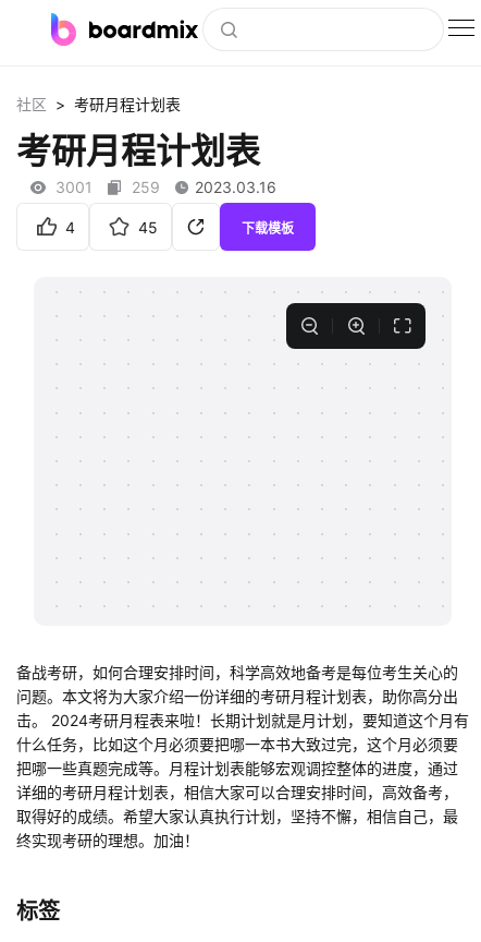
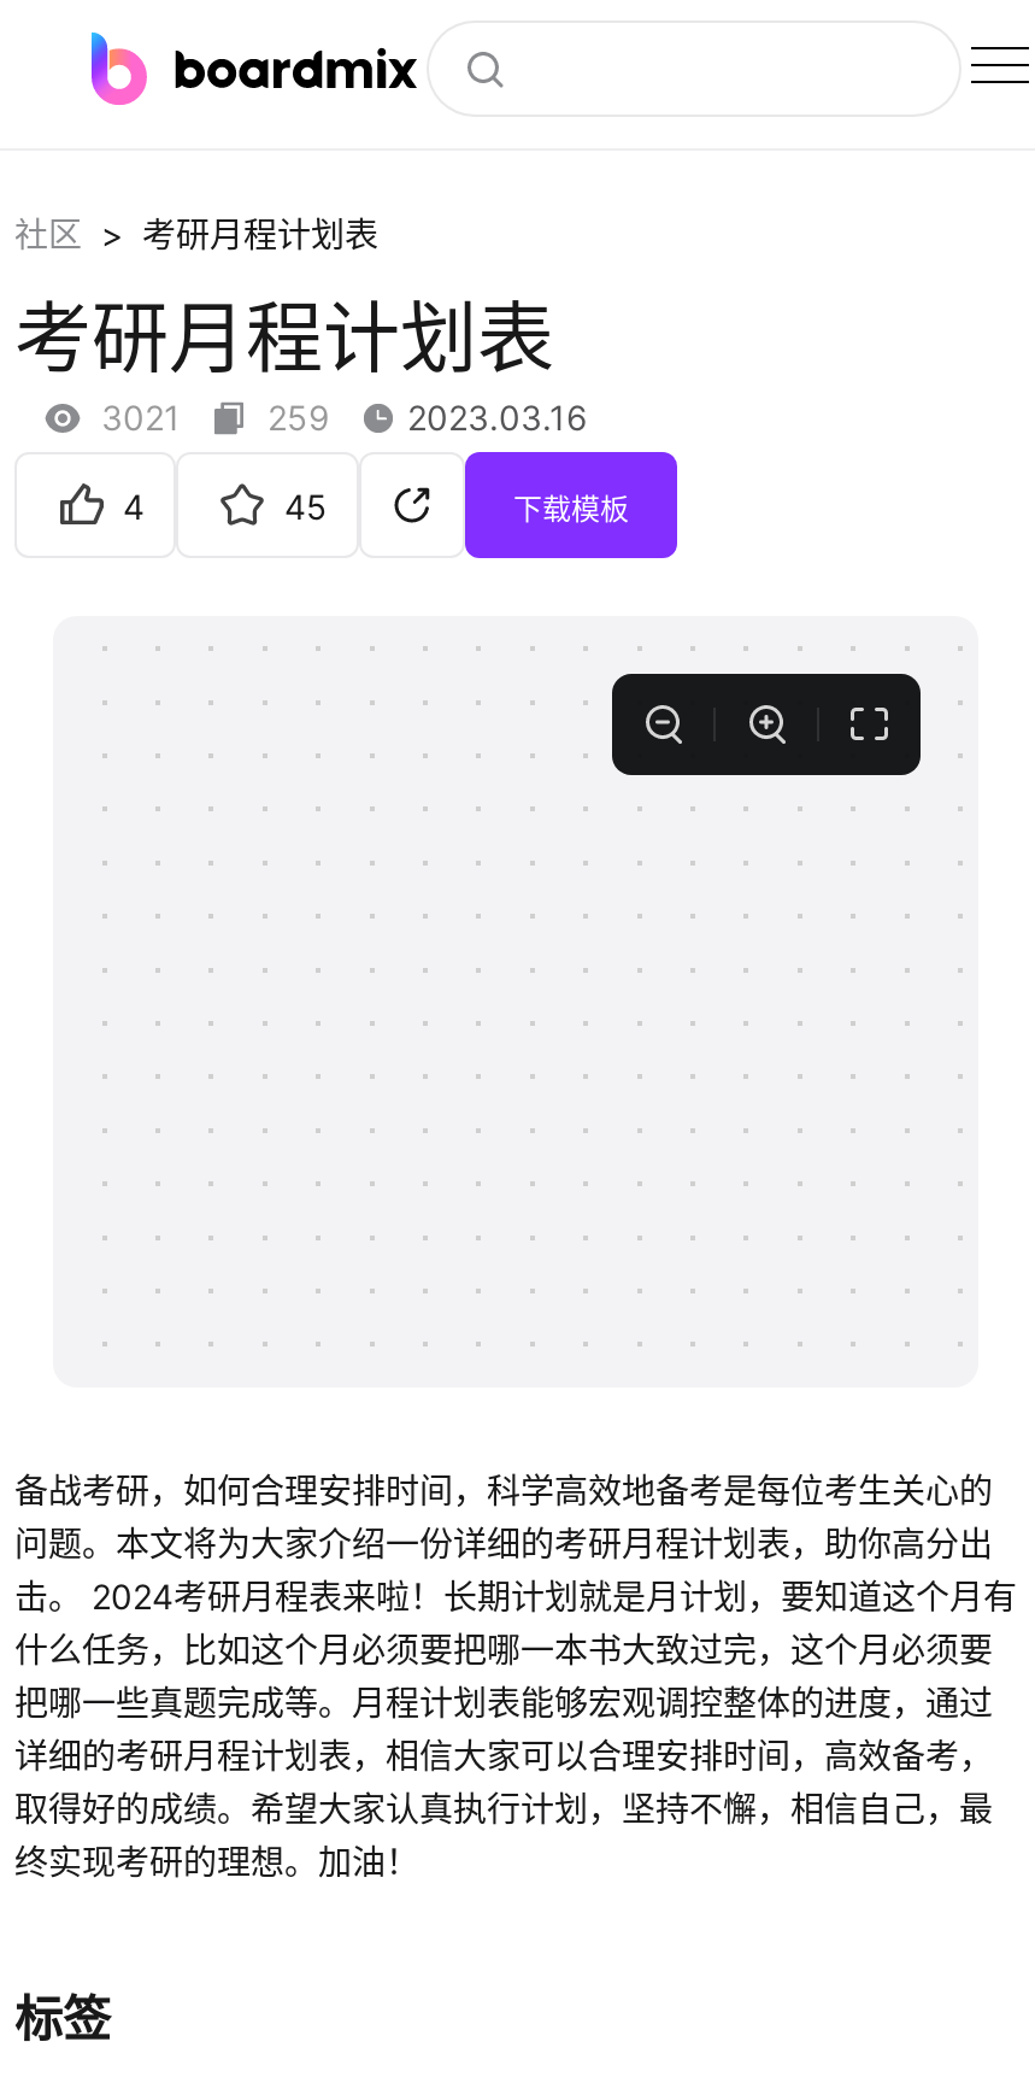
[55,178,92,196] 3001 -> [101,397,181,438] 3021

